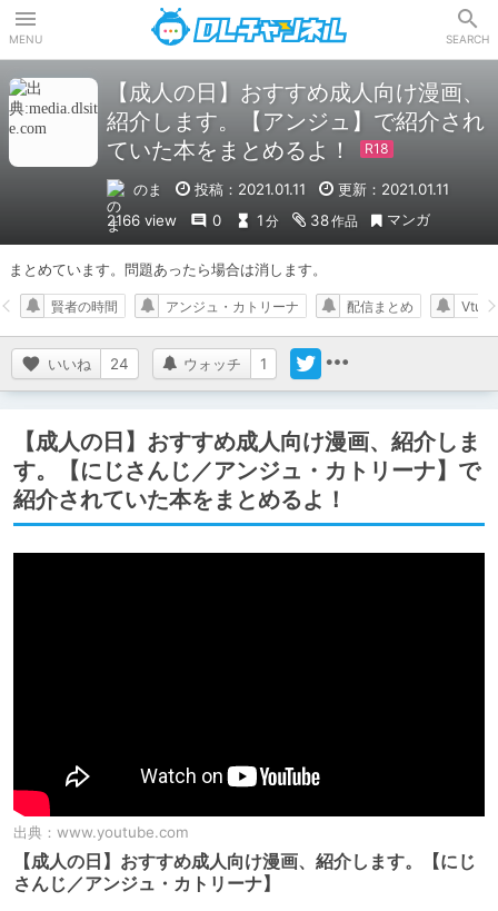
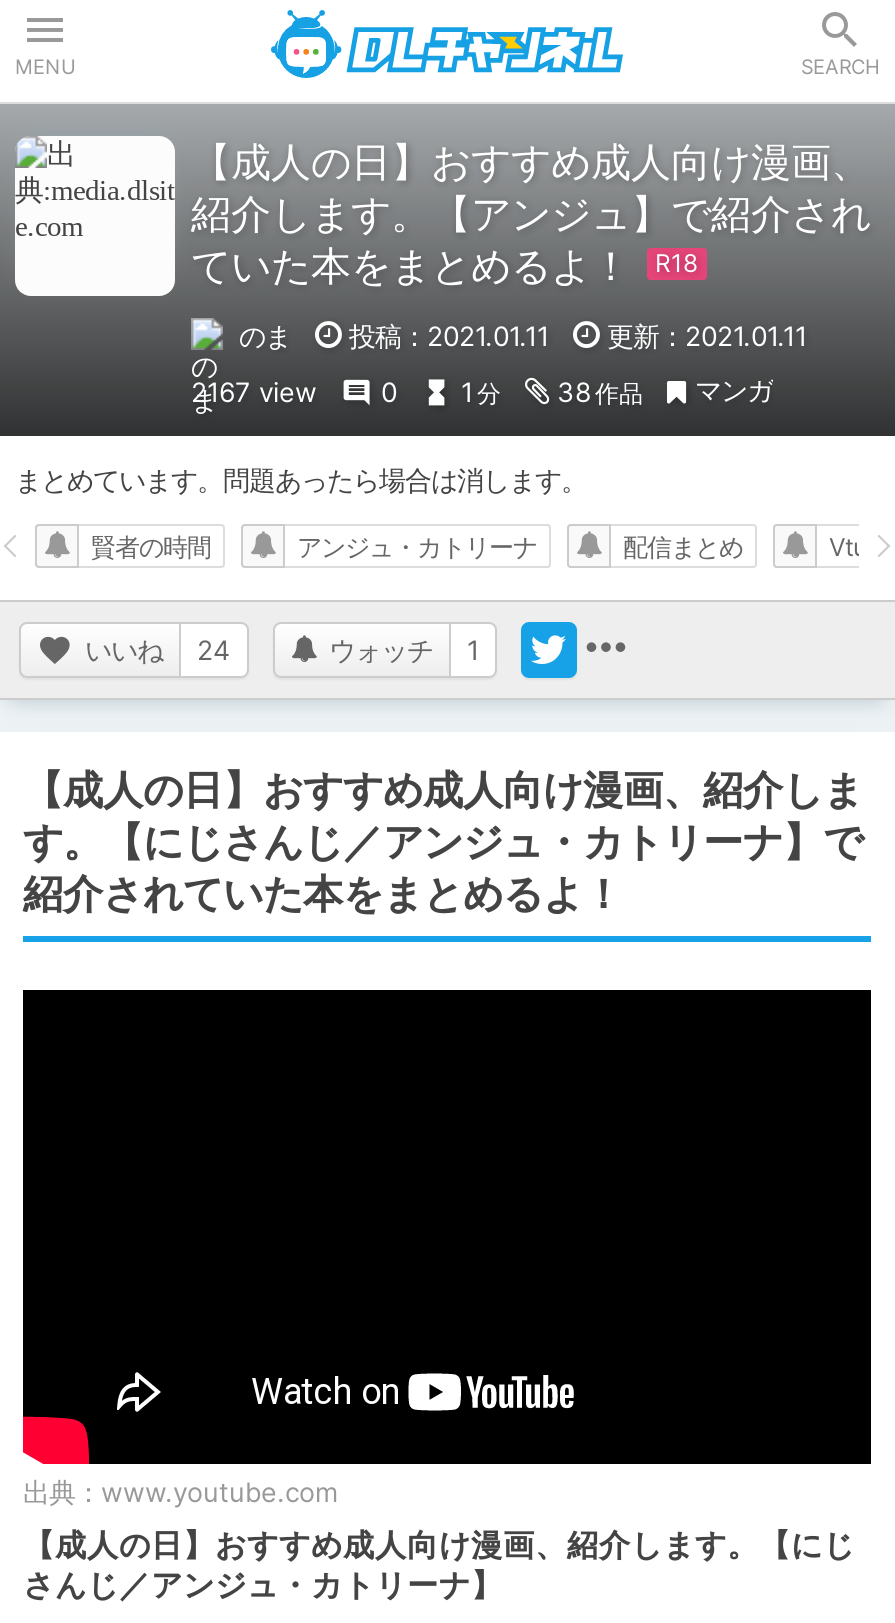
[107,210,430,229] 2166 view 0 1 分 38 作品 マンガ -> [191,374,773,407] 2167 view 0 1 分 38 作品 マンガ

